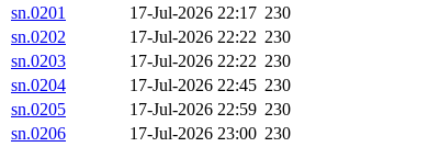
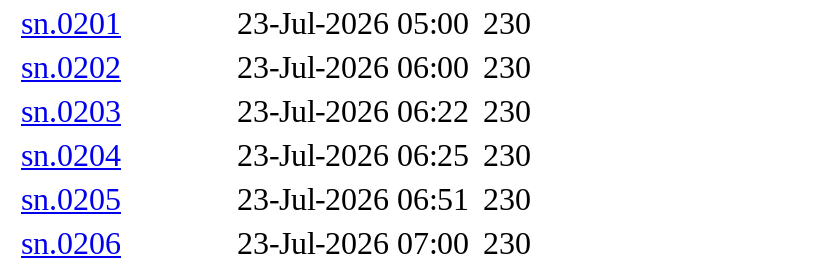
[129,4,291,22] 17-Jul-2026 22:17 230 -> [237,7,531,41] 23-Jul-2026 05:00 230
[129,28,291,47] 17-Jul-2026 22:22 230 -> [237,51,531,85] 23-Jul-2026 06:00 230
[129,52,291,71] 17-Jul-2026 22:22 230 -> [237,95,531,129] 23-Jul-2026 06:22 230
[129,76,291,95] 17-Jul-2026 22:45 230 -> [237,139,531,173] 23-Jul-2026 06:25 230
[129,100,291,119] 17-Jul-2026 22:59 230 -> [237,183,531,217] 23-Jul-2026 06:51 230
[129,124,291,143] 17-Jul-2026 23:00 230 -> [237,227,531,261] 23-Jul-2026 07:00 230

